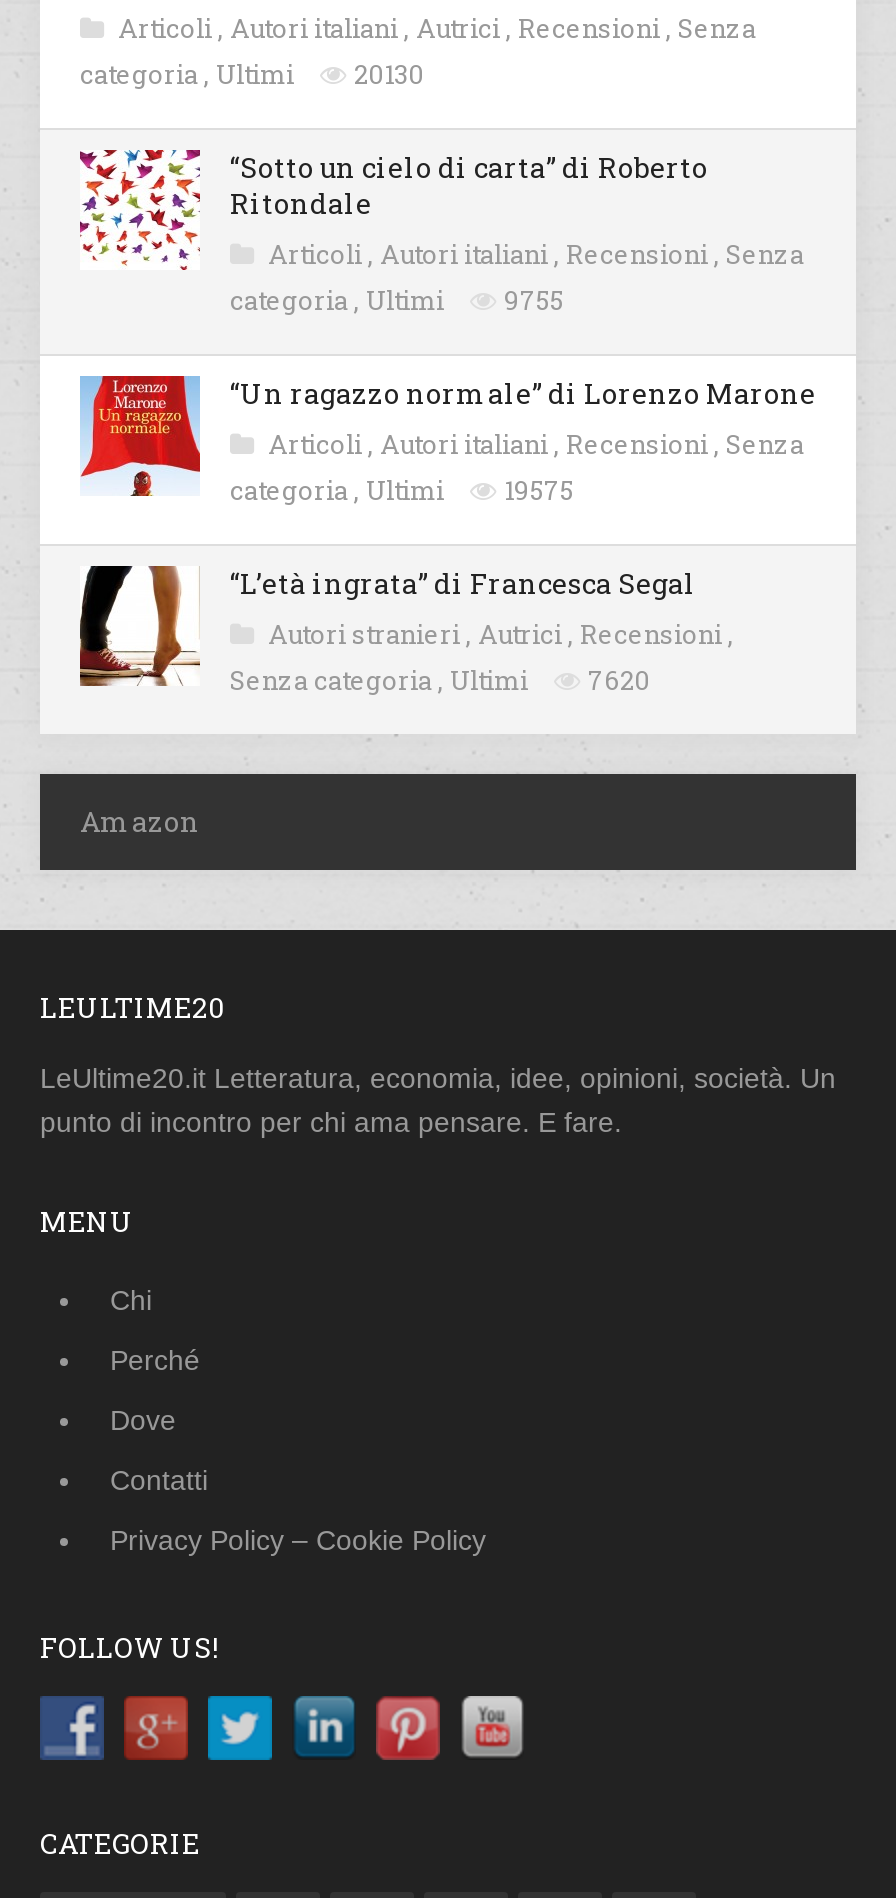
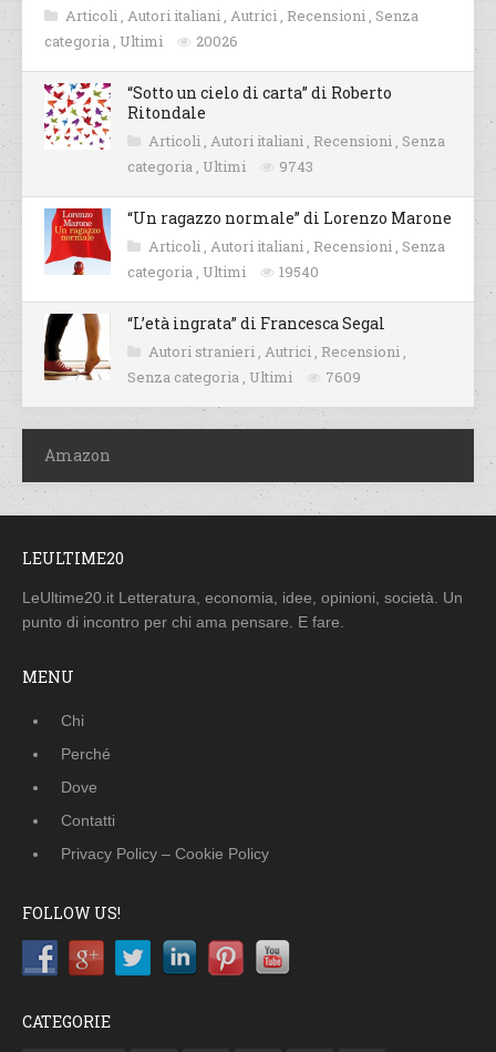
[80,56,424,92] categoria, Ultimi 20130 -> [44,31,238,51] categoria, Ultimi 20026
[230,282,564,318] categoria, Ultimi 9755 -> [127,156,313,176] categoria, Ultimi 9743
[230,472,574,508] categoria, Ultimi 19575 -> [127,262,319,282] categoria, Ultimi 19540
[230,662,650,698] Senza categoria, Ultimi 7620 -> [127,367,361,387] Senza categoria, Ultimi 7609

